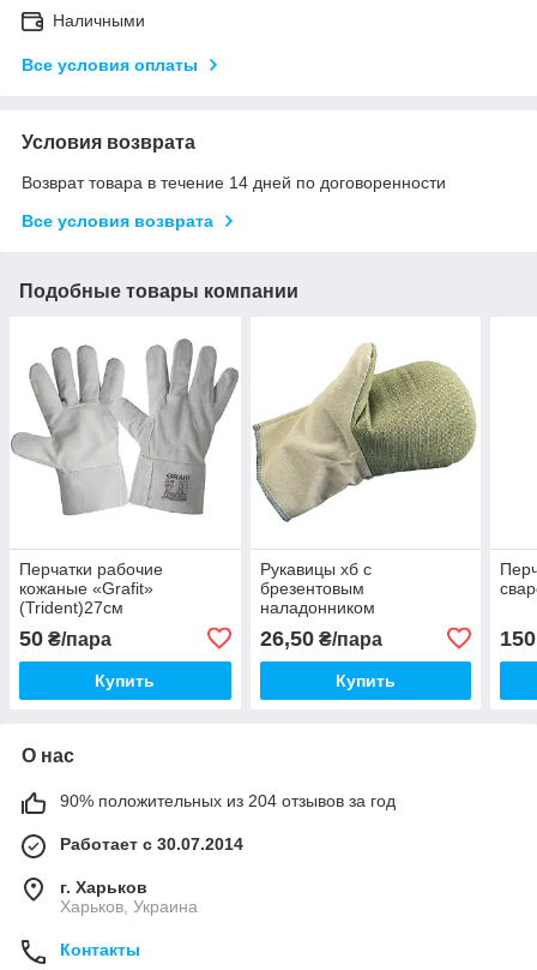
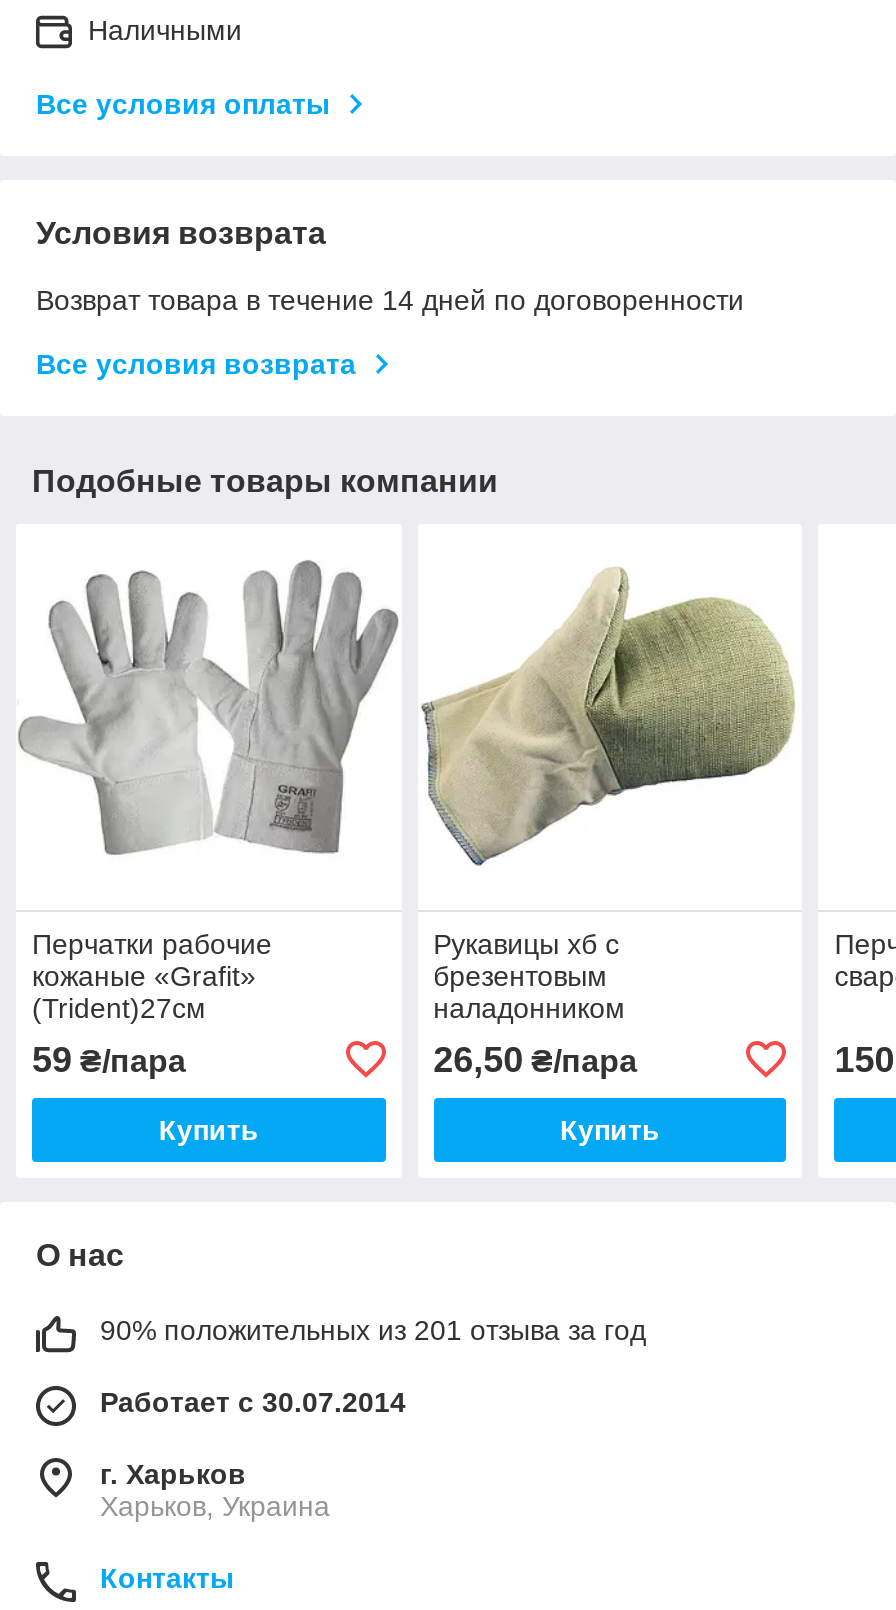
[19,626,111,650] 50 ₴/пара -> [32,1040,186,1080] 59 ₴/пара
[60,791,396,810] 90% положительных из 204 отзывов за год -> [100,1314,646,1346] 90% положительных из 201 отзыва за год

